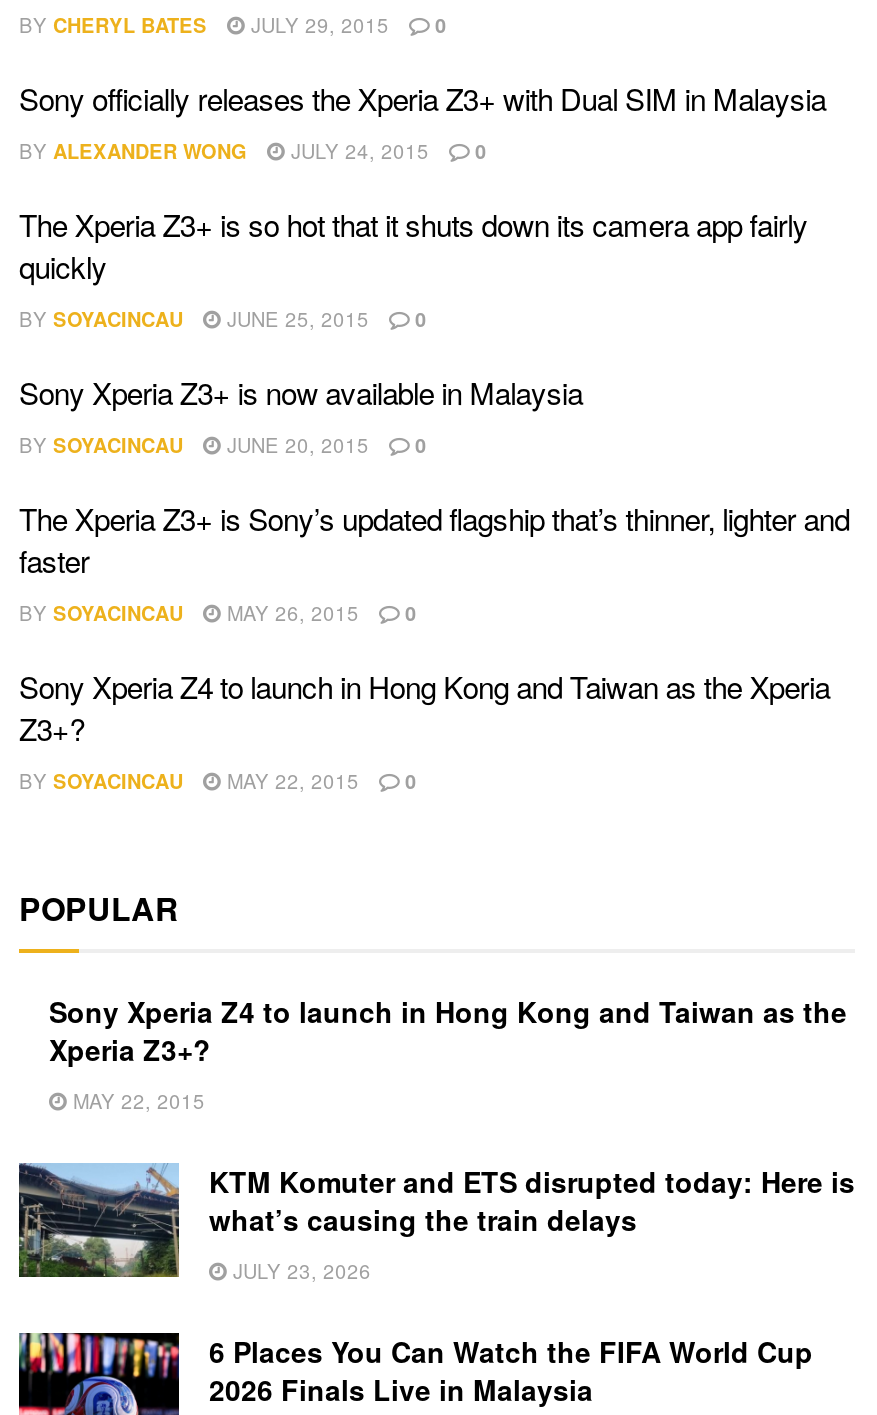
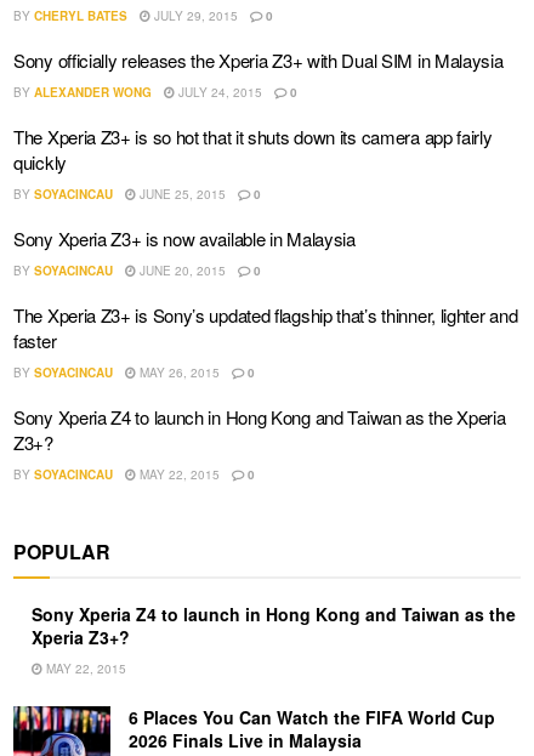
[17,1160,855,1284] [image] | KTM Komuter and ETS disrupted today: Here is | what’s causing the train delays | JULY 23, 2026 -> none

